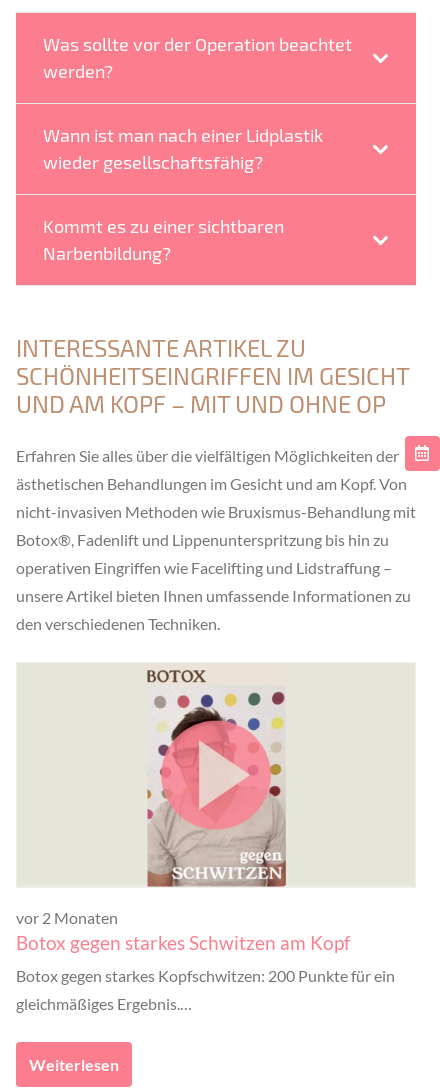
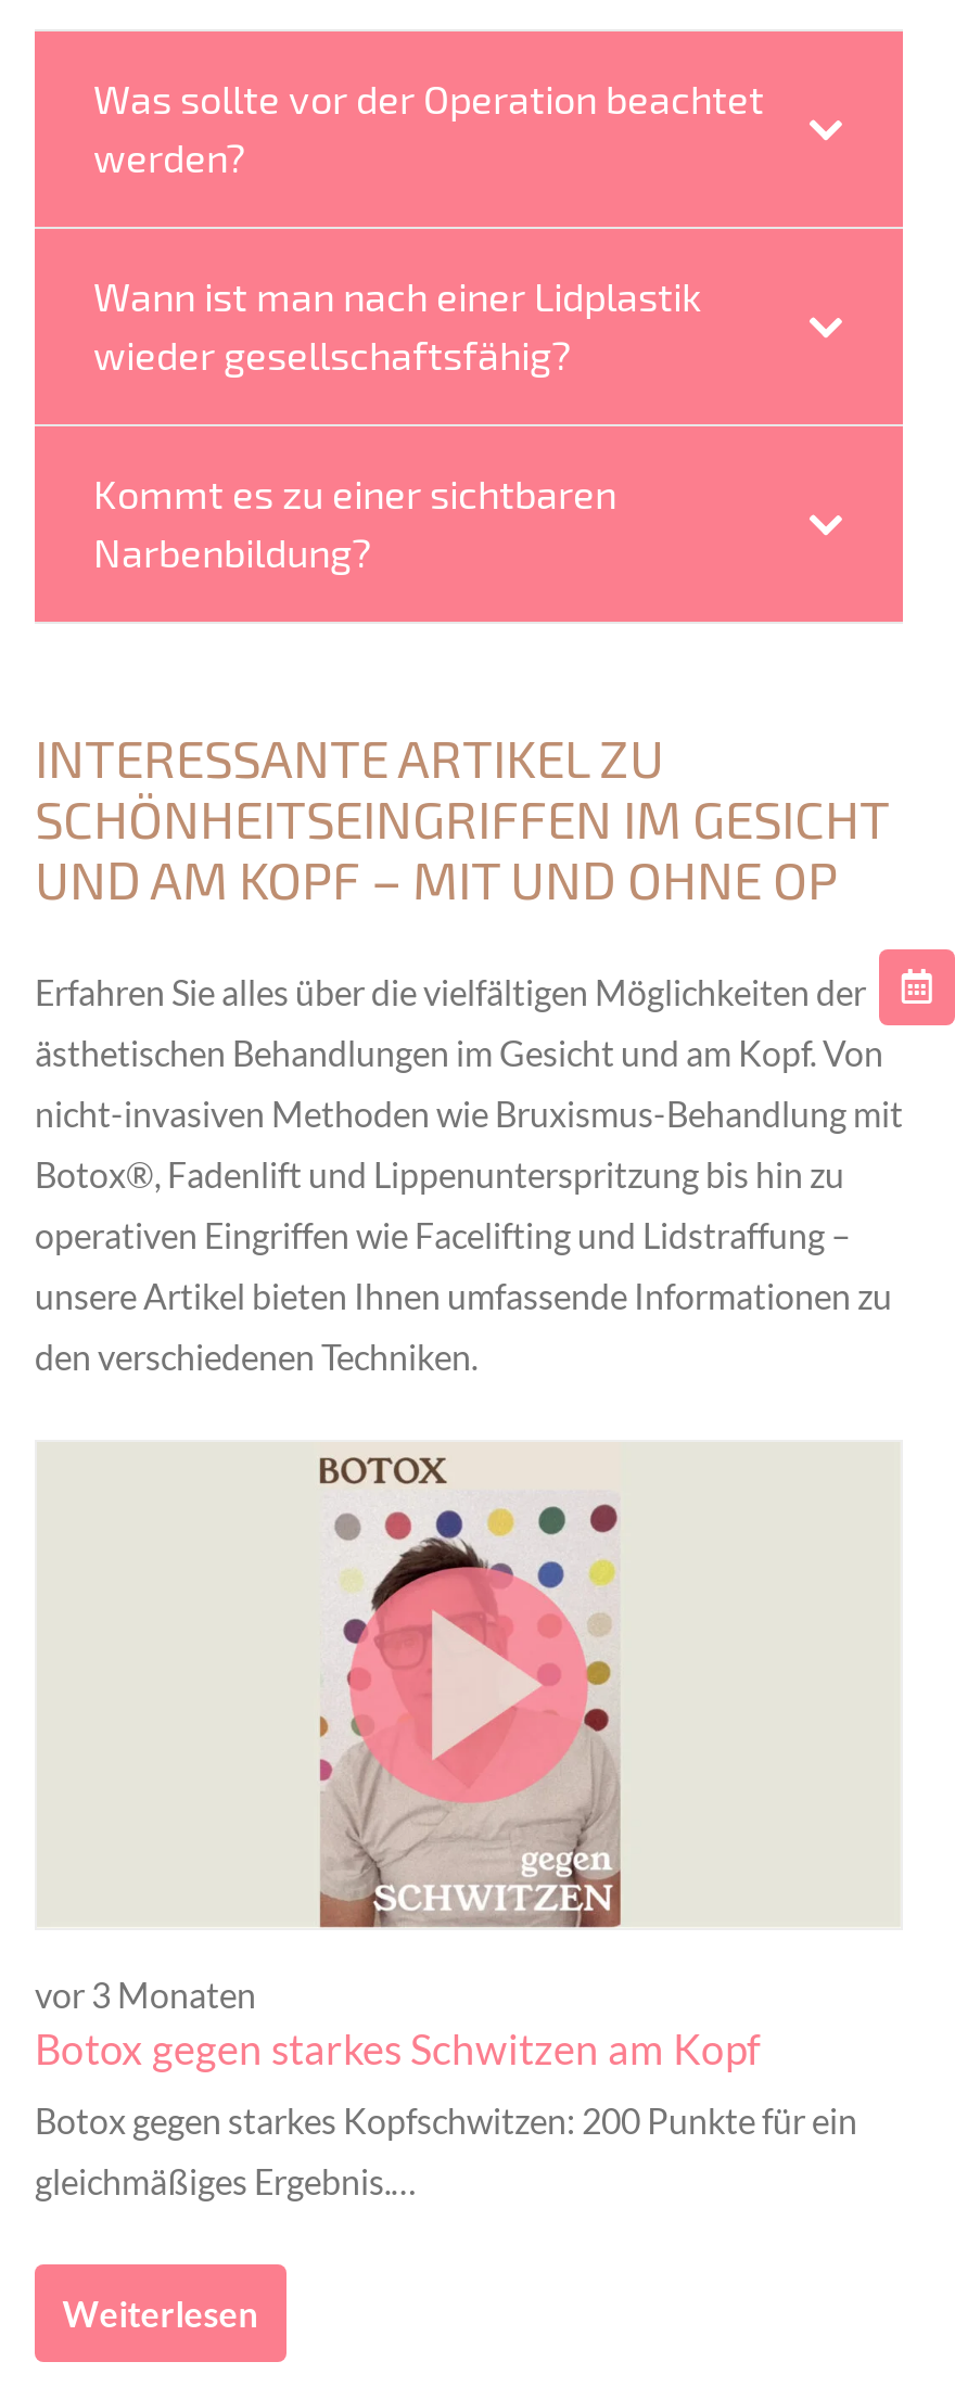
[16,908,118,927] vor 2 Monaten -> [35,1974,256,2015] vor 3 Monaten

